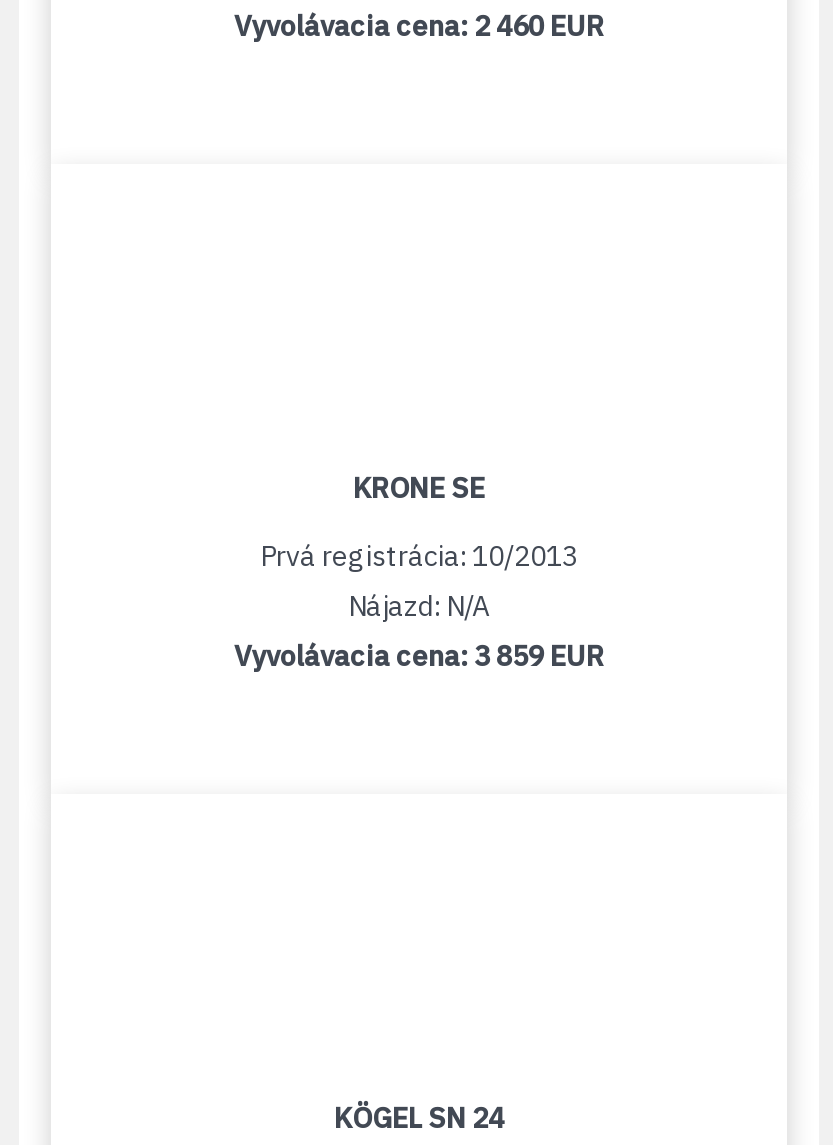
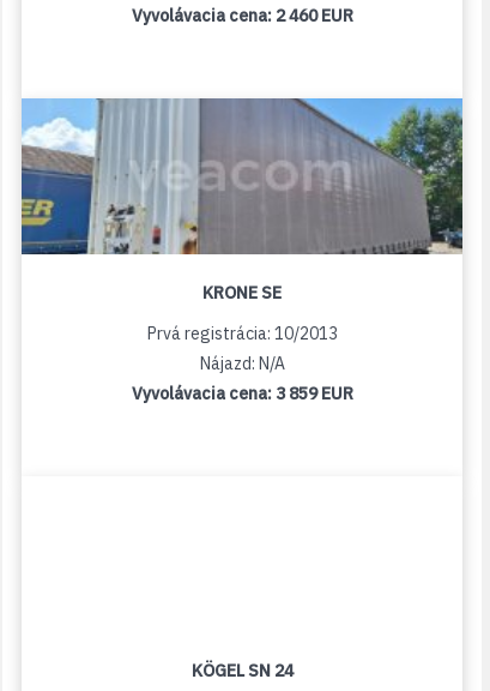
none -> [20,97,464,256] [image]

